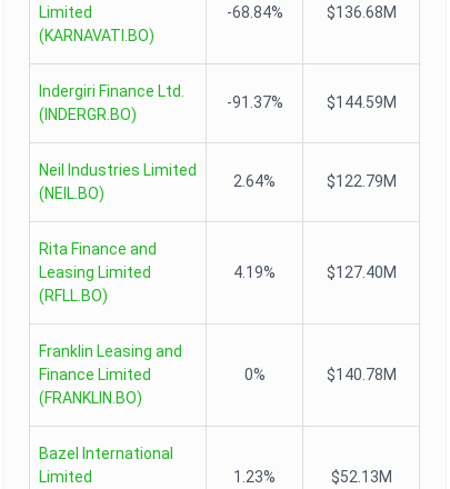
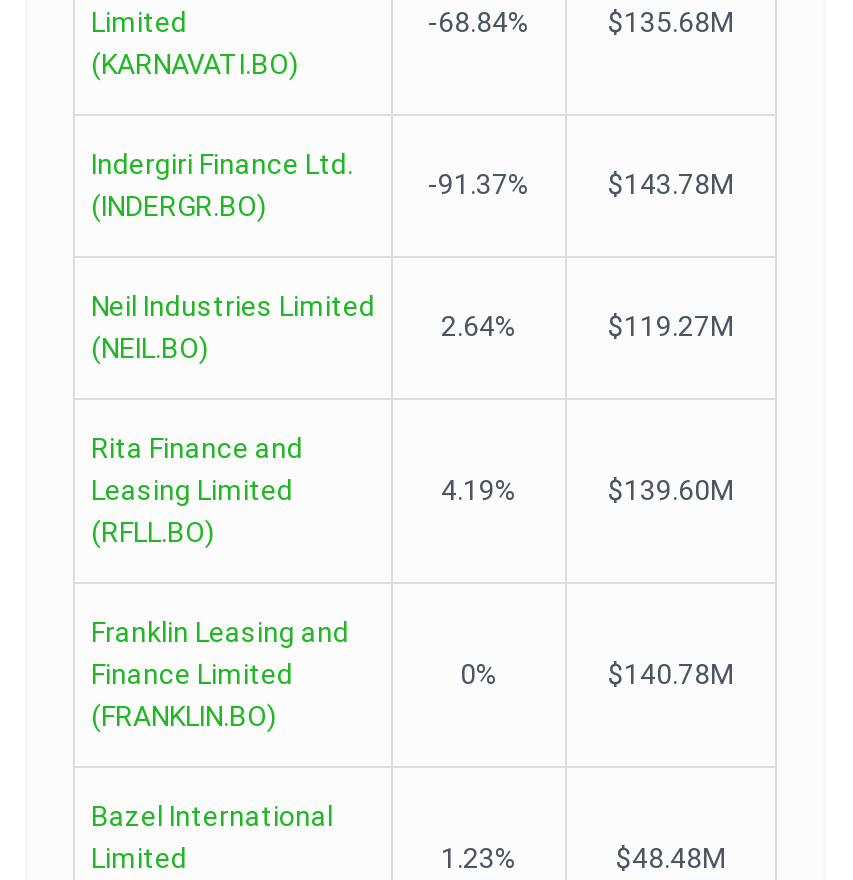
[326,3,396,21] $136.68M -> [608,6,734,38] $135.68M
[326,93,396,111] $144.59M -> [608,168,734,200] $143.78M
[326,172,396,190] $122.79M -> [608,310,734,342] $119.27M
[326,263,396,281] $127.40M -> [608,474,734,506] $139.60M
[331,468,392,486] $52.13M -> [616,842,726,874] $48.48M

